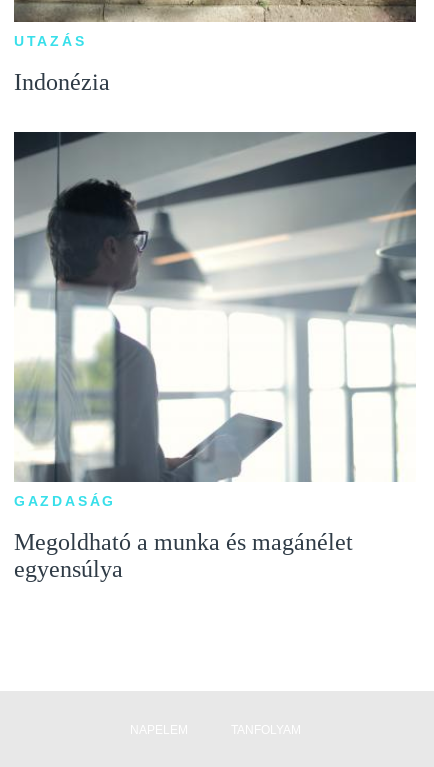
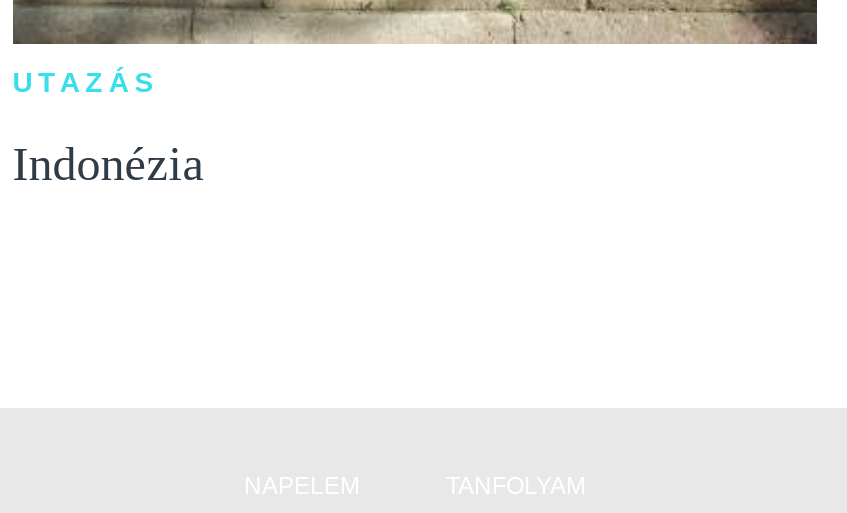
[14,131,416,582] [image] | GAZDASÁG | Megoldható a munka és magánélet | egyensúlya -> none

